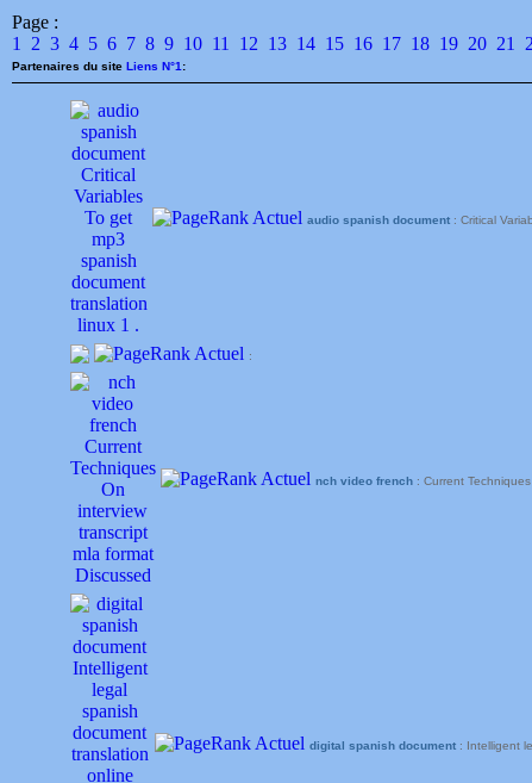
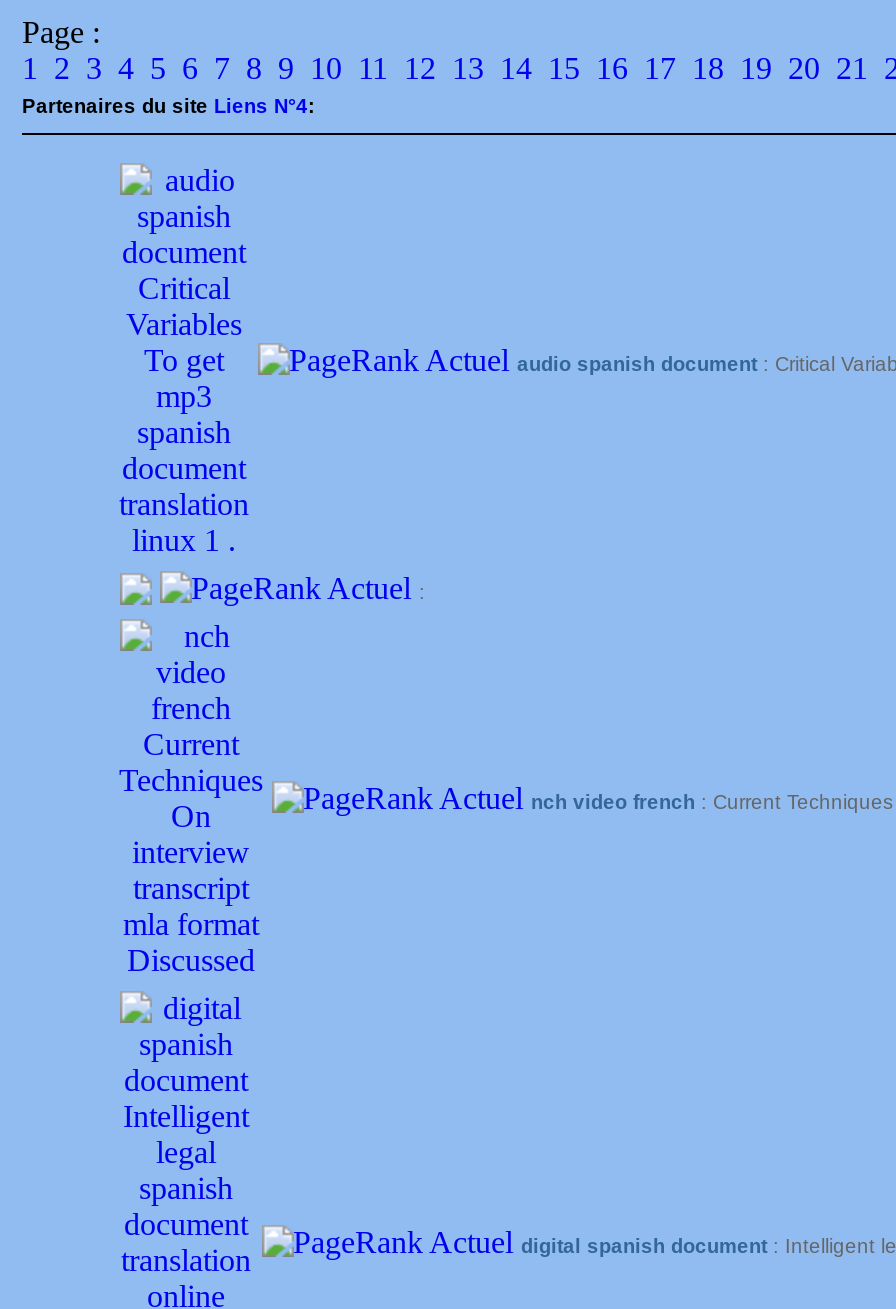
[12,60,186,73] Partenaires du site Liens N°1: -> [22,95,314,117] Partenaires du site Liens N°4:

